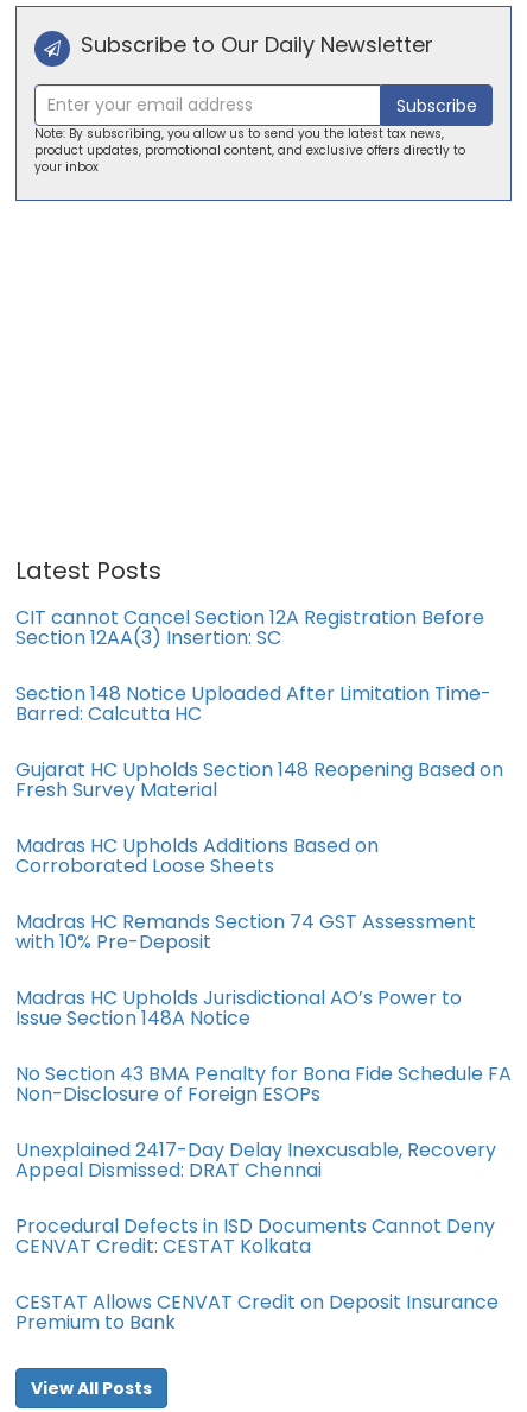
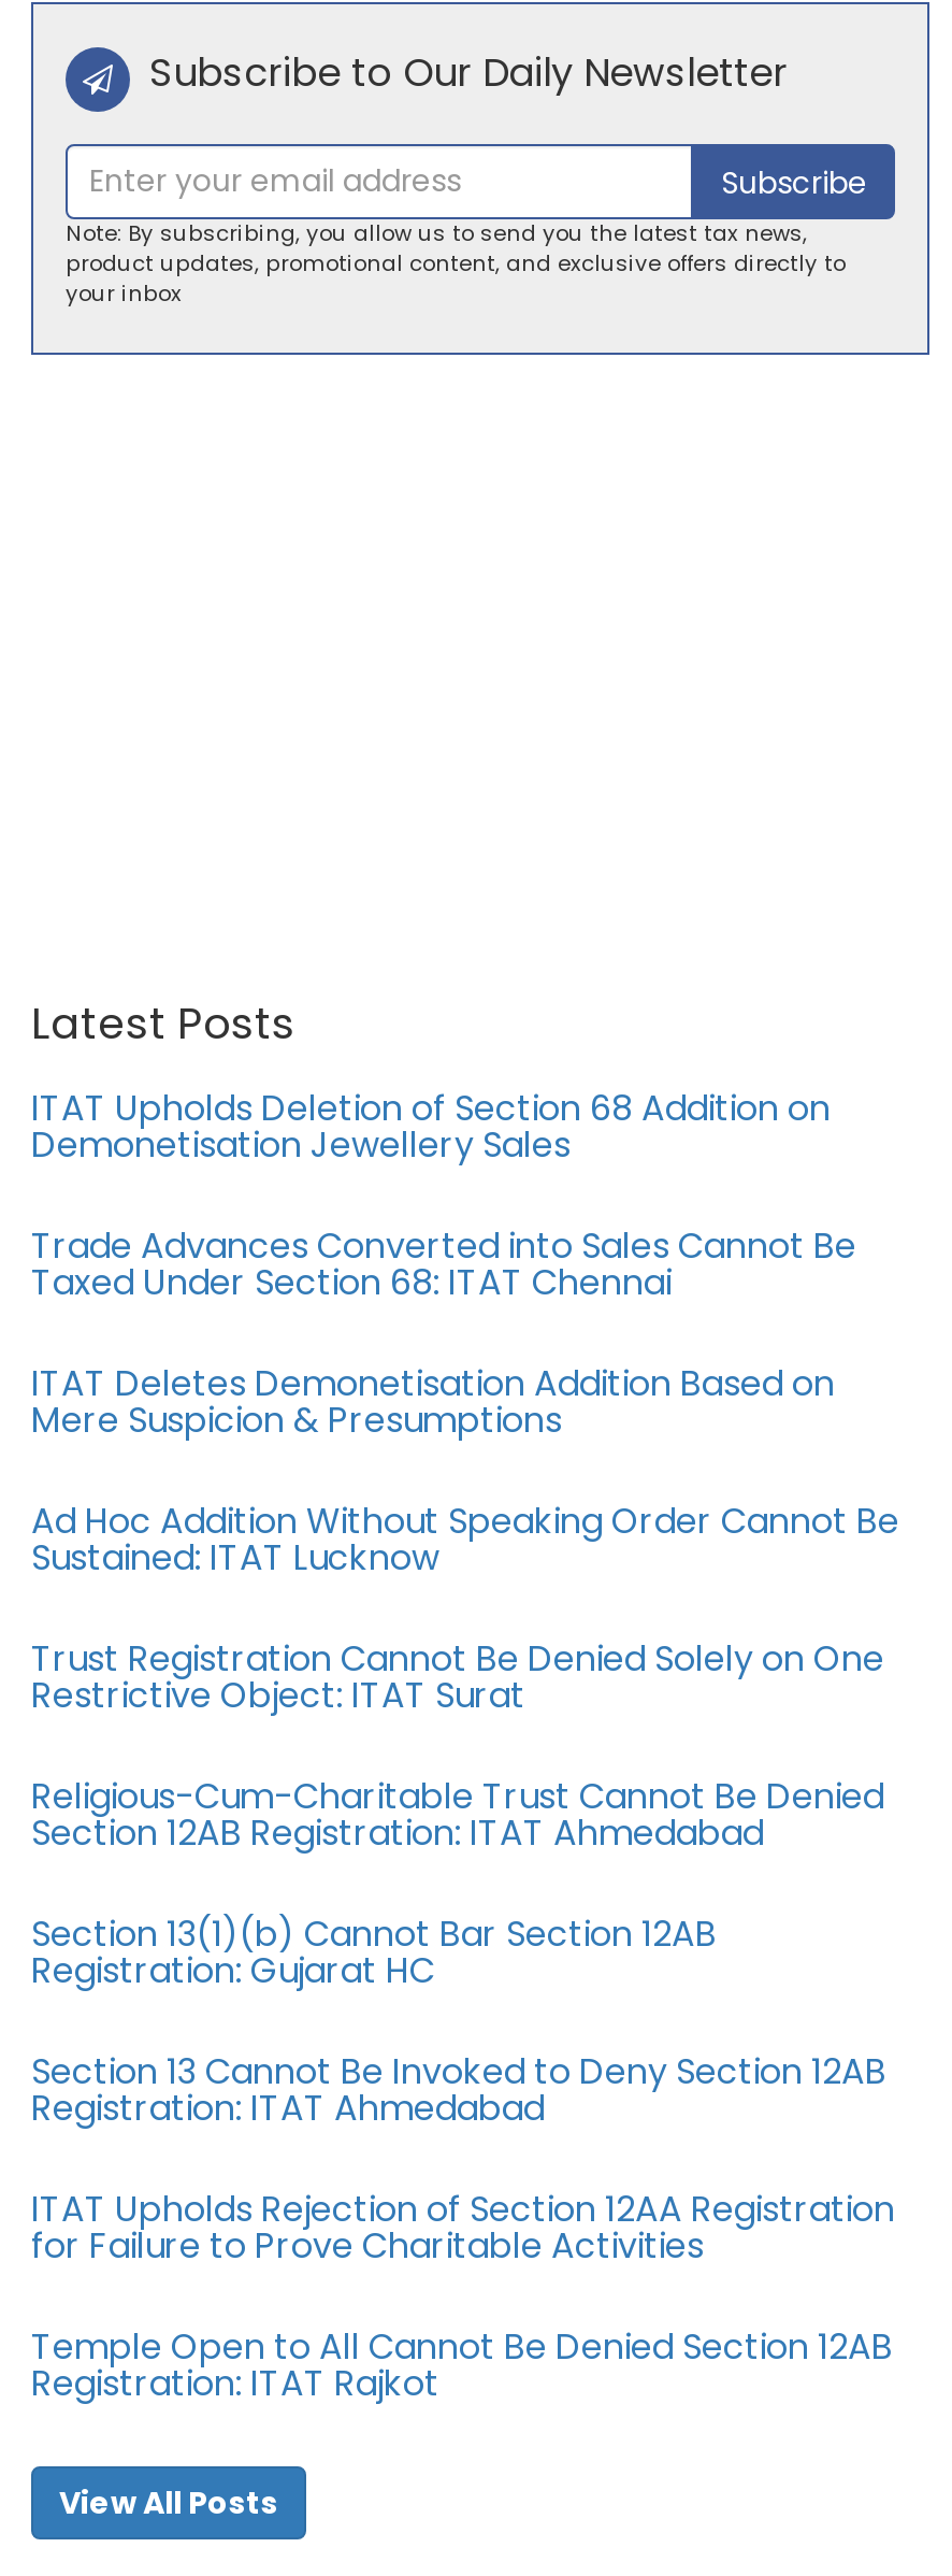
[15,604,484,651] CIT cannot Cancel Section 12A Registration Before | Section 12AA(3) Insertion: SC -> [31,1084,831,1170] ITAT Upholds Deletion of Section 68 Addition on | Demonetisation Jewellery Sales
[15,680,491,727] Section 148 Notice Uploaded After Limitation Time- | Barred: Calcutta HC -> [31,1221,856,1307] Trade Advances Converted into Sales Cannot Be | Taxed Under Section 68: ITAT Chennai
[15,756,503,803] Gujarat HC Upholds Section 148 Reopening Based on | Fresh Survey Material -> [31,1359,835,1445] ITAT Deletes Demonetisation Addition Based on | Mere Suspicion & Presumptions
[15,832,379,880] Madras HC Upholds Additions Based on | Corroborated Loose Sheets -> [31,1497,899,1583] Ad Hoc Addition Without Speaking Order Cannot Be | Sustained: ITAT Lucknow
[15,908,476,956] Madras HC Remands Section 74 GST Assessment | with 10% Pre-Deposit -> [31,1634,884,1720] Trust Registration Cannot Be Denied Solely on One | Restrictive Object: ITAT Surat
[15,984,462,1032] Madras HC Upholds Jurisdictional AO’s Power to | Issue Section 148A Notice -> [31,1772,884,1858] Religious-Cum-Charitable Trust Cannot Be Denied | Section 12AB Registration: ITAT Ahmedabad
[15,1060,512,1108] No Section 43 BMA Penalty for Bona Fide Schedule FA | Non-Disclosure of Foreign ESOPs -> [31,1909,717,1995] Section 13(1)(b) Cannot Bar Section 12AB | Registration: Gujarat HC
[15,1136,496,1184] Unexplained 2417-Day Delay Inexcusable, Recovery | Appeal Dismissed: DRAT Chennai -> [31,2047,886,2133] Section 13 Cannot Be Invoked to Deny Section 12AB | Registration: ITAT Ahmedabad
[15,1212,495,1260] Procedural Defects in ISD Documents Cannot Deny | CENVAT Credit: CESTAT Kolkata -> [31,2185,895,2271] ITAT Upholds Rejection of Section 12AA Registration | for Failure to Prove Charitable Activities
[15,1288,499,1336] CESTAT Allows CENVAT Credit on Deposit Insurance | Premium to Bank -> [31,2322,893,2408] Temple Open to All Cannot Be Denied Section 12AB | Registration: ITAT Rajkot

